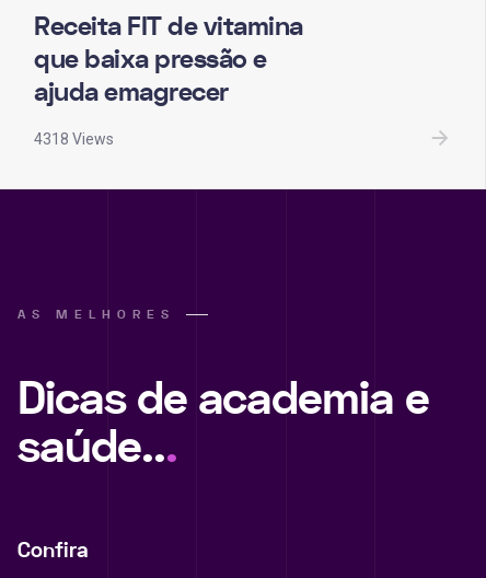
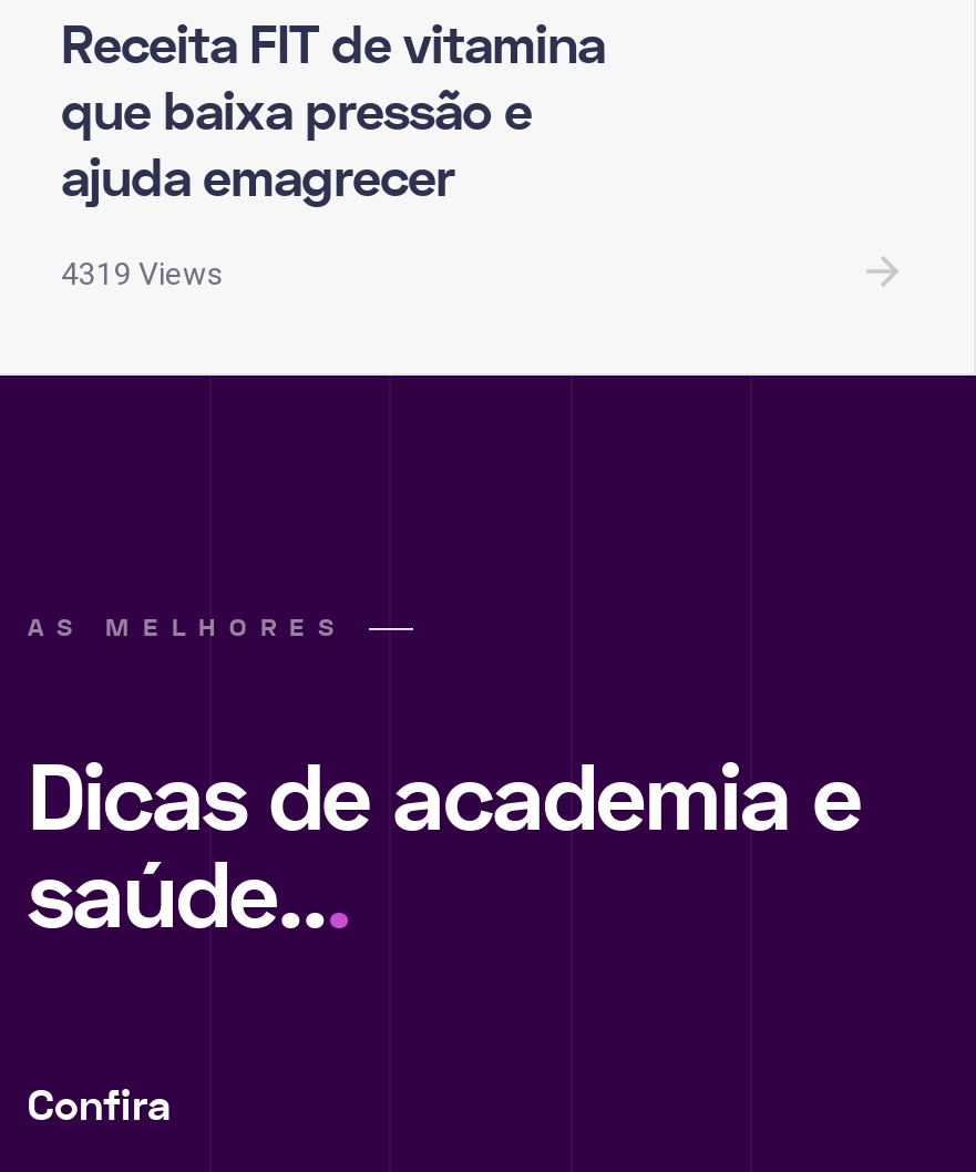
[34,130,114,148] 4318 Views -> [61,256,223,291] 4319 Views

